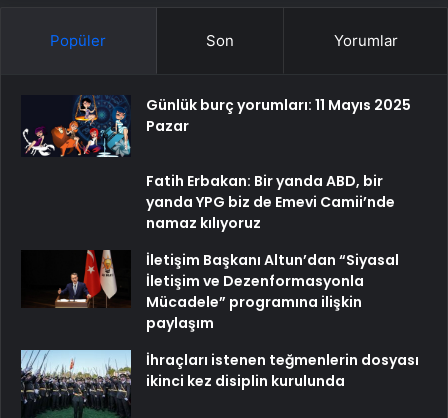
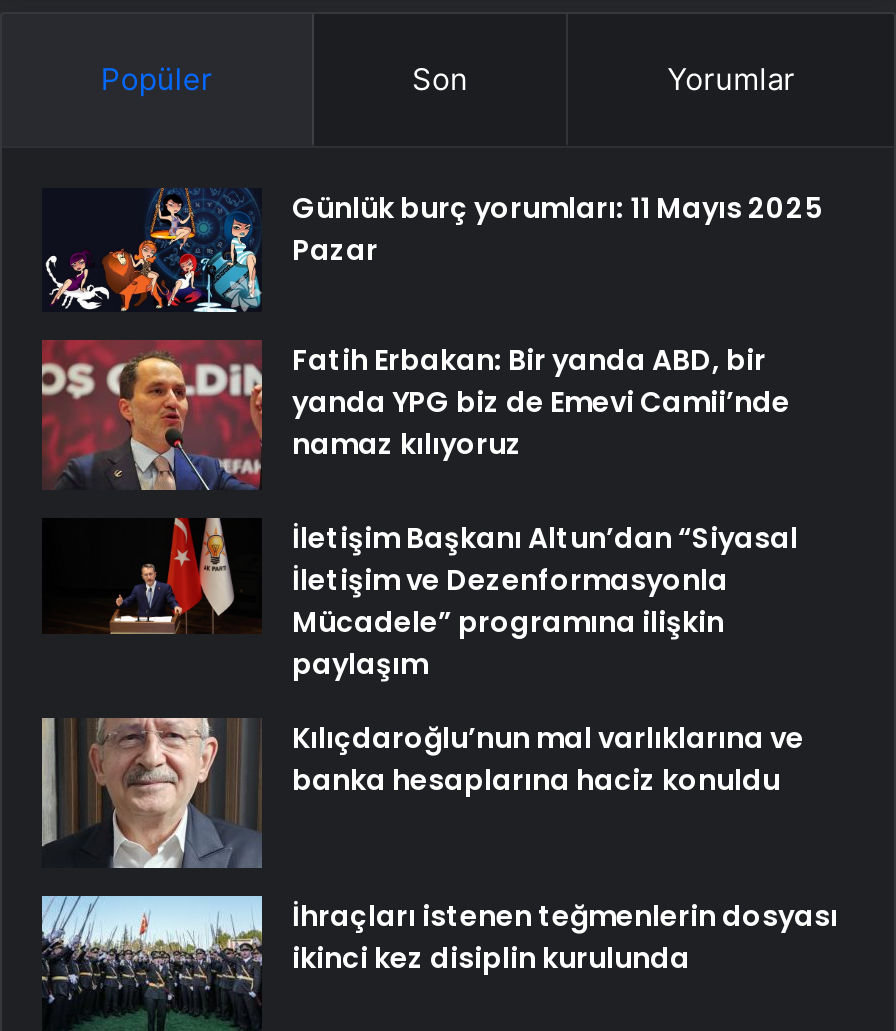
none -> [40,339,264,491] [image]
none -> [40,715,804,871] [image] | Kılıçdaroğlu’nun mal varlıklarına ve | banka hesaplarına haciz konuldu

